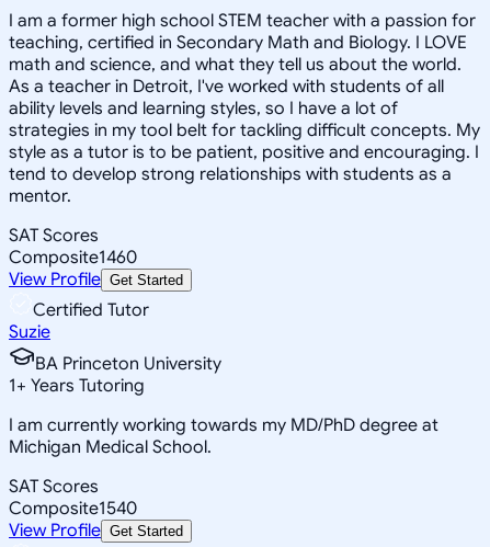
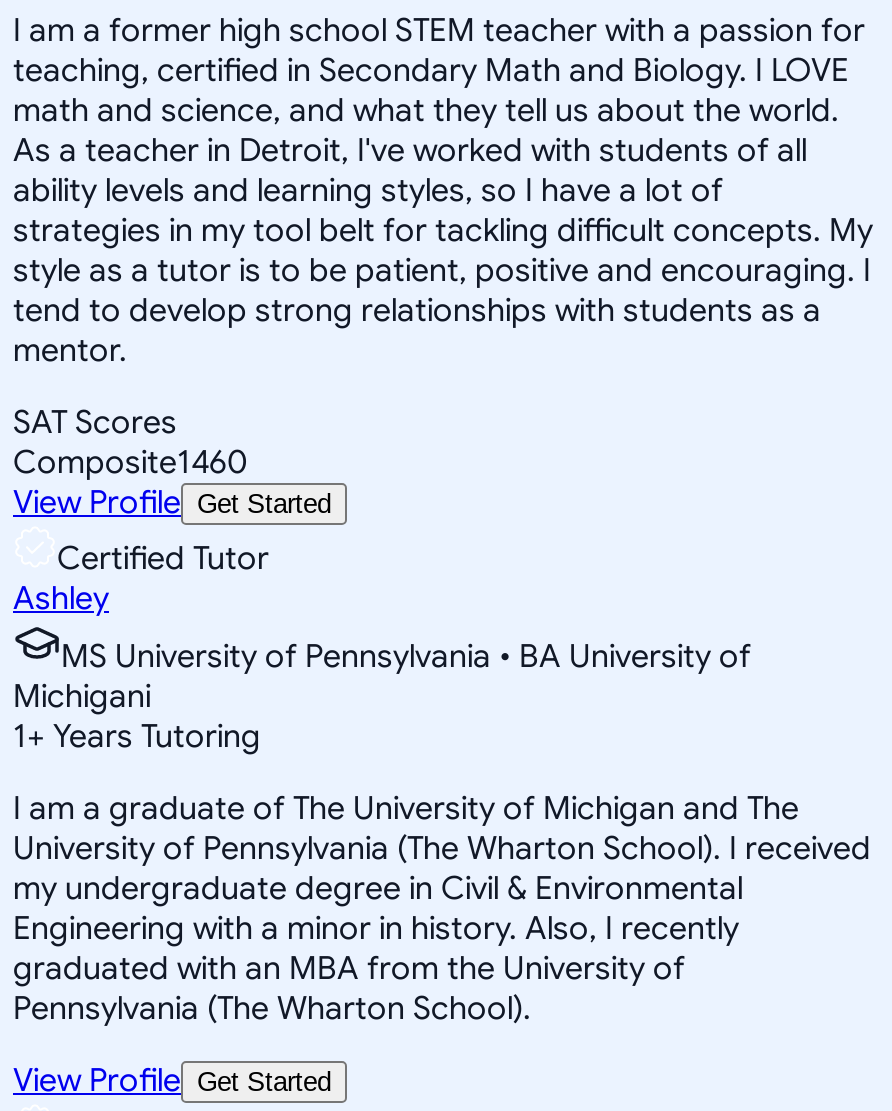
[9,321,221,374] Suzie | BA Princeton University -> [13,578,751,716] Ashley | MS University of Pennsylvania • BA University of | Michigani
[9,414,438,519] I am currently working towards my MD/PhD degree at | Michigan Medical School. | SAT Scores | Composite1540 -> [13,788,871,1028] I am a graduate of The University of Michigan and The | University of Pennsylvania (The Wharton School). I received | my undergraduate degree in Civil & Environmental | Engineering with a minor in history. Also, I recently | graduated with an MBA from the University of | Pennsylvania (The Wharton School).

